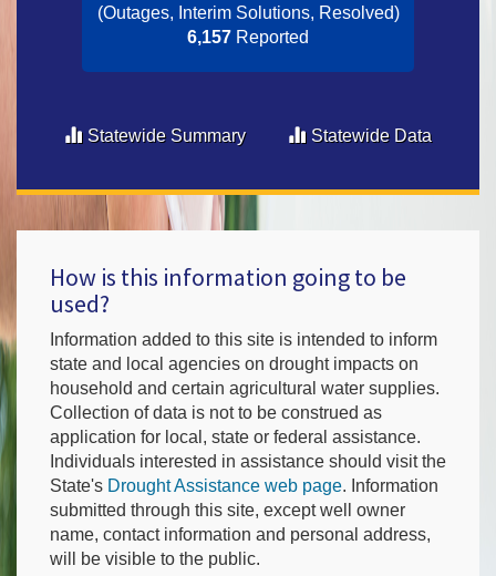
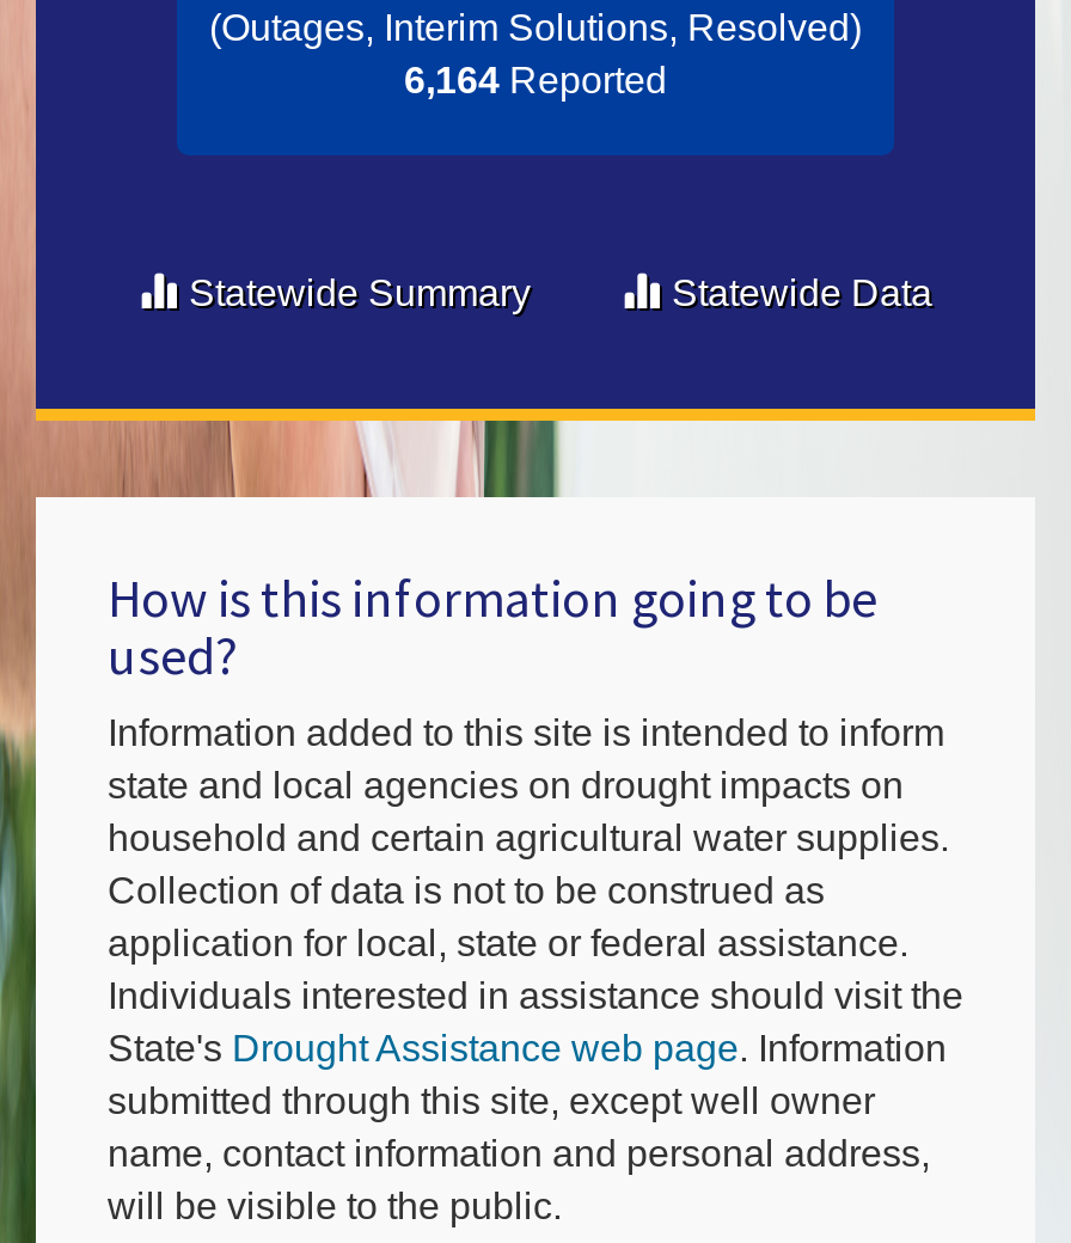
[187,28,309,47] 6,157 Reported -> [404,60,667,100] 6,164 Reported

